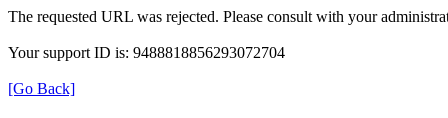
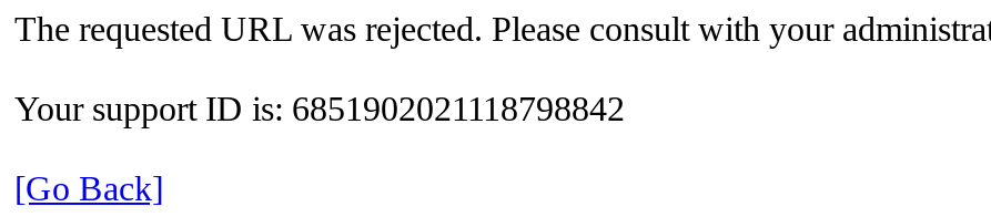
[8,44,285,61] Your support ID is: 9488818856293072704 -> [14,90,625,127] Your support ID is: 6851902021118798842

